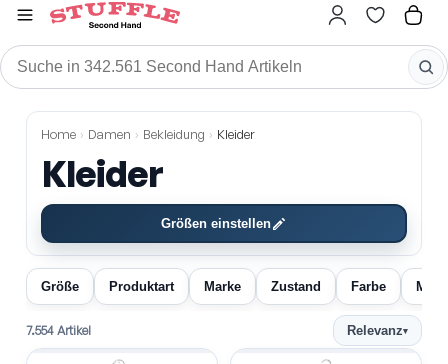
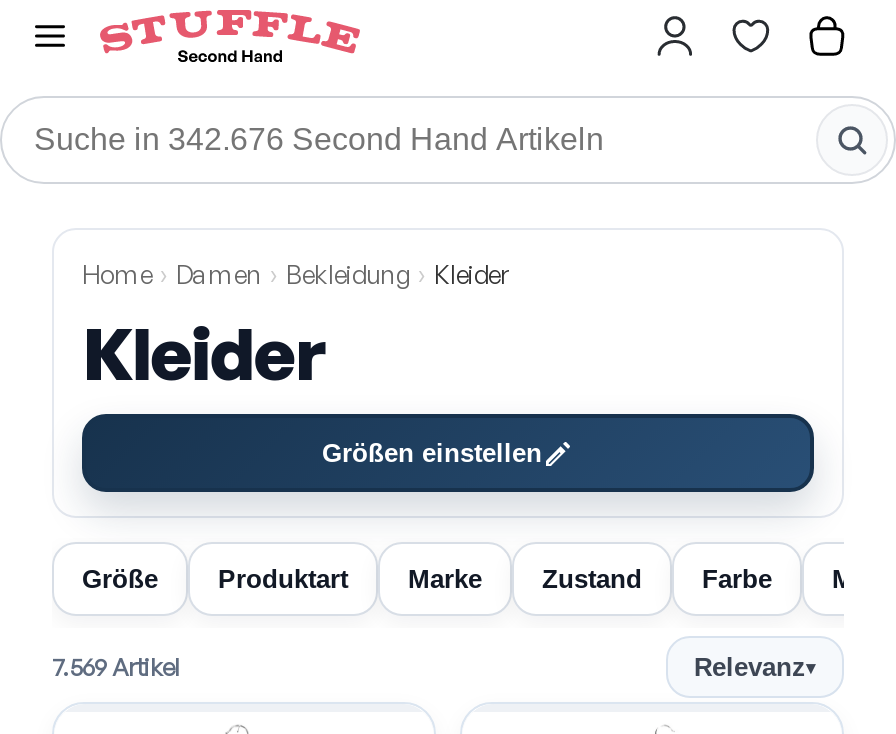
[26,322,91,337] 7.554 Artikel -> [52,651,180,681] 7.569 Artikel

